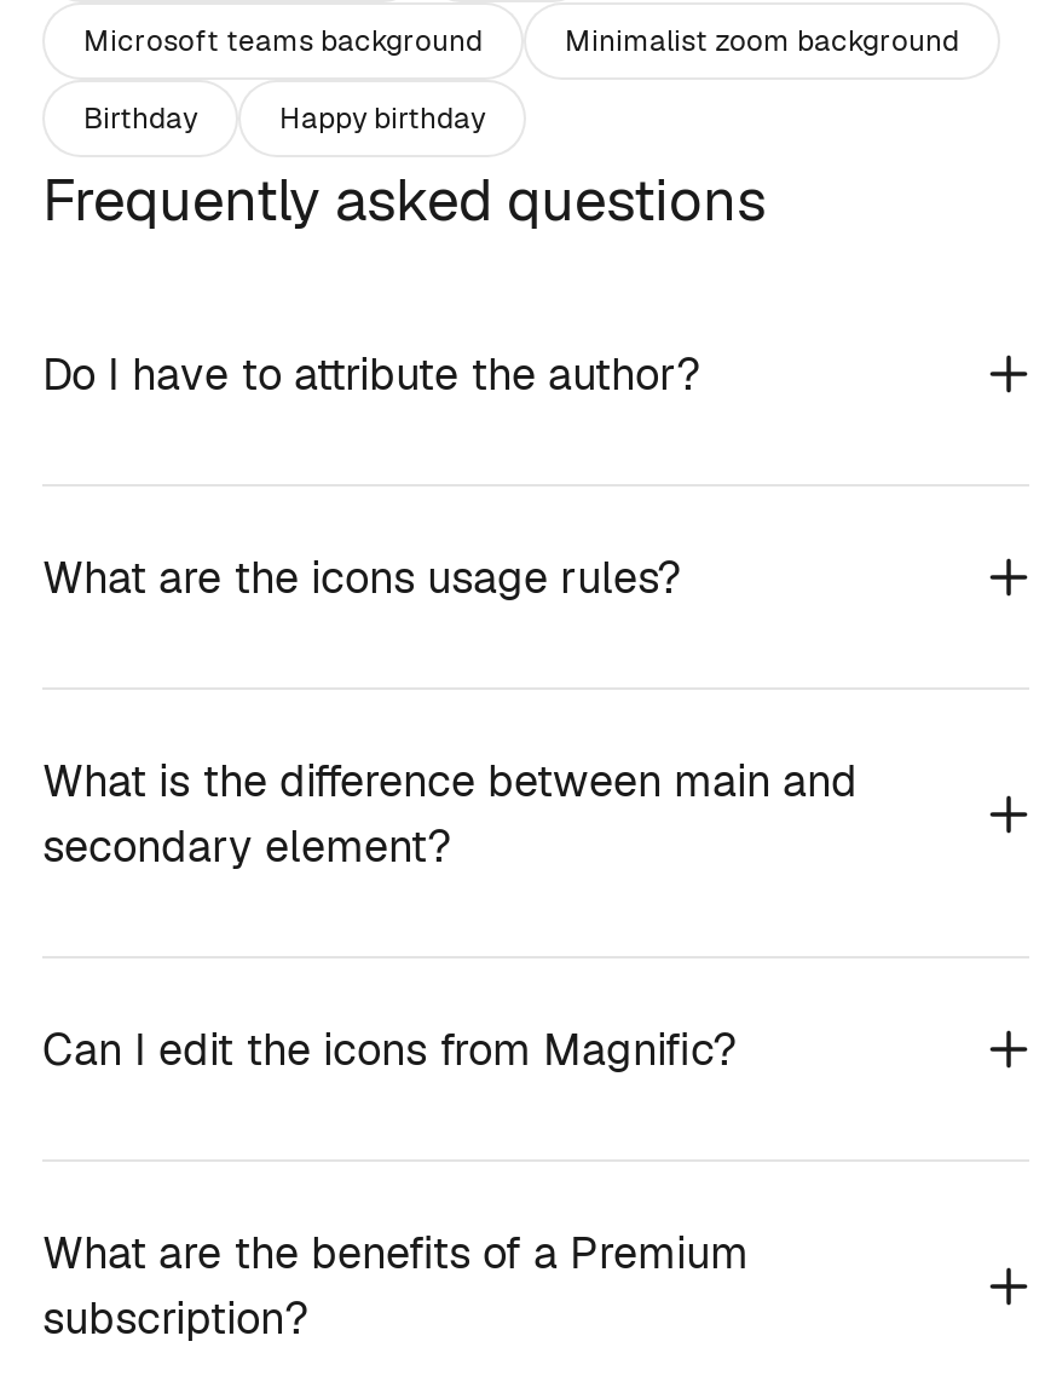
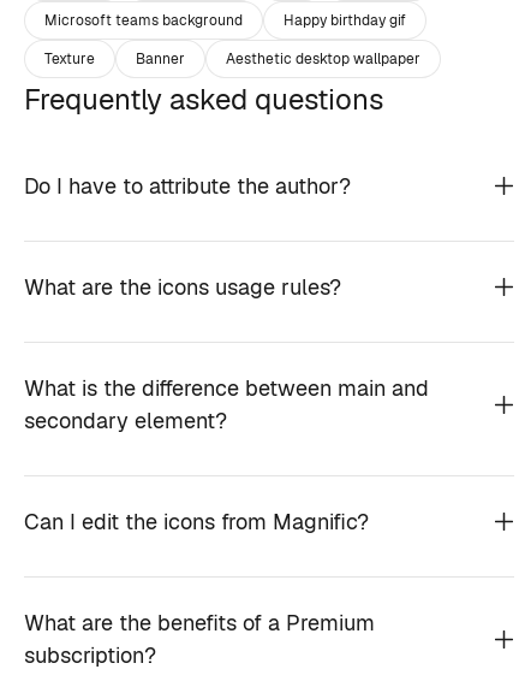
[565,21,959,59] Minimalist zoom background -> [284,10,406,29] Happy birthday gif
[83,98,485,137] Birthday | Happy birthday -> [44,49,420,68] Texture | Banner | Aesthetic desktop wallpaper

